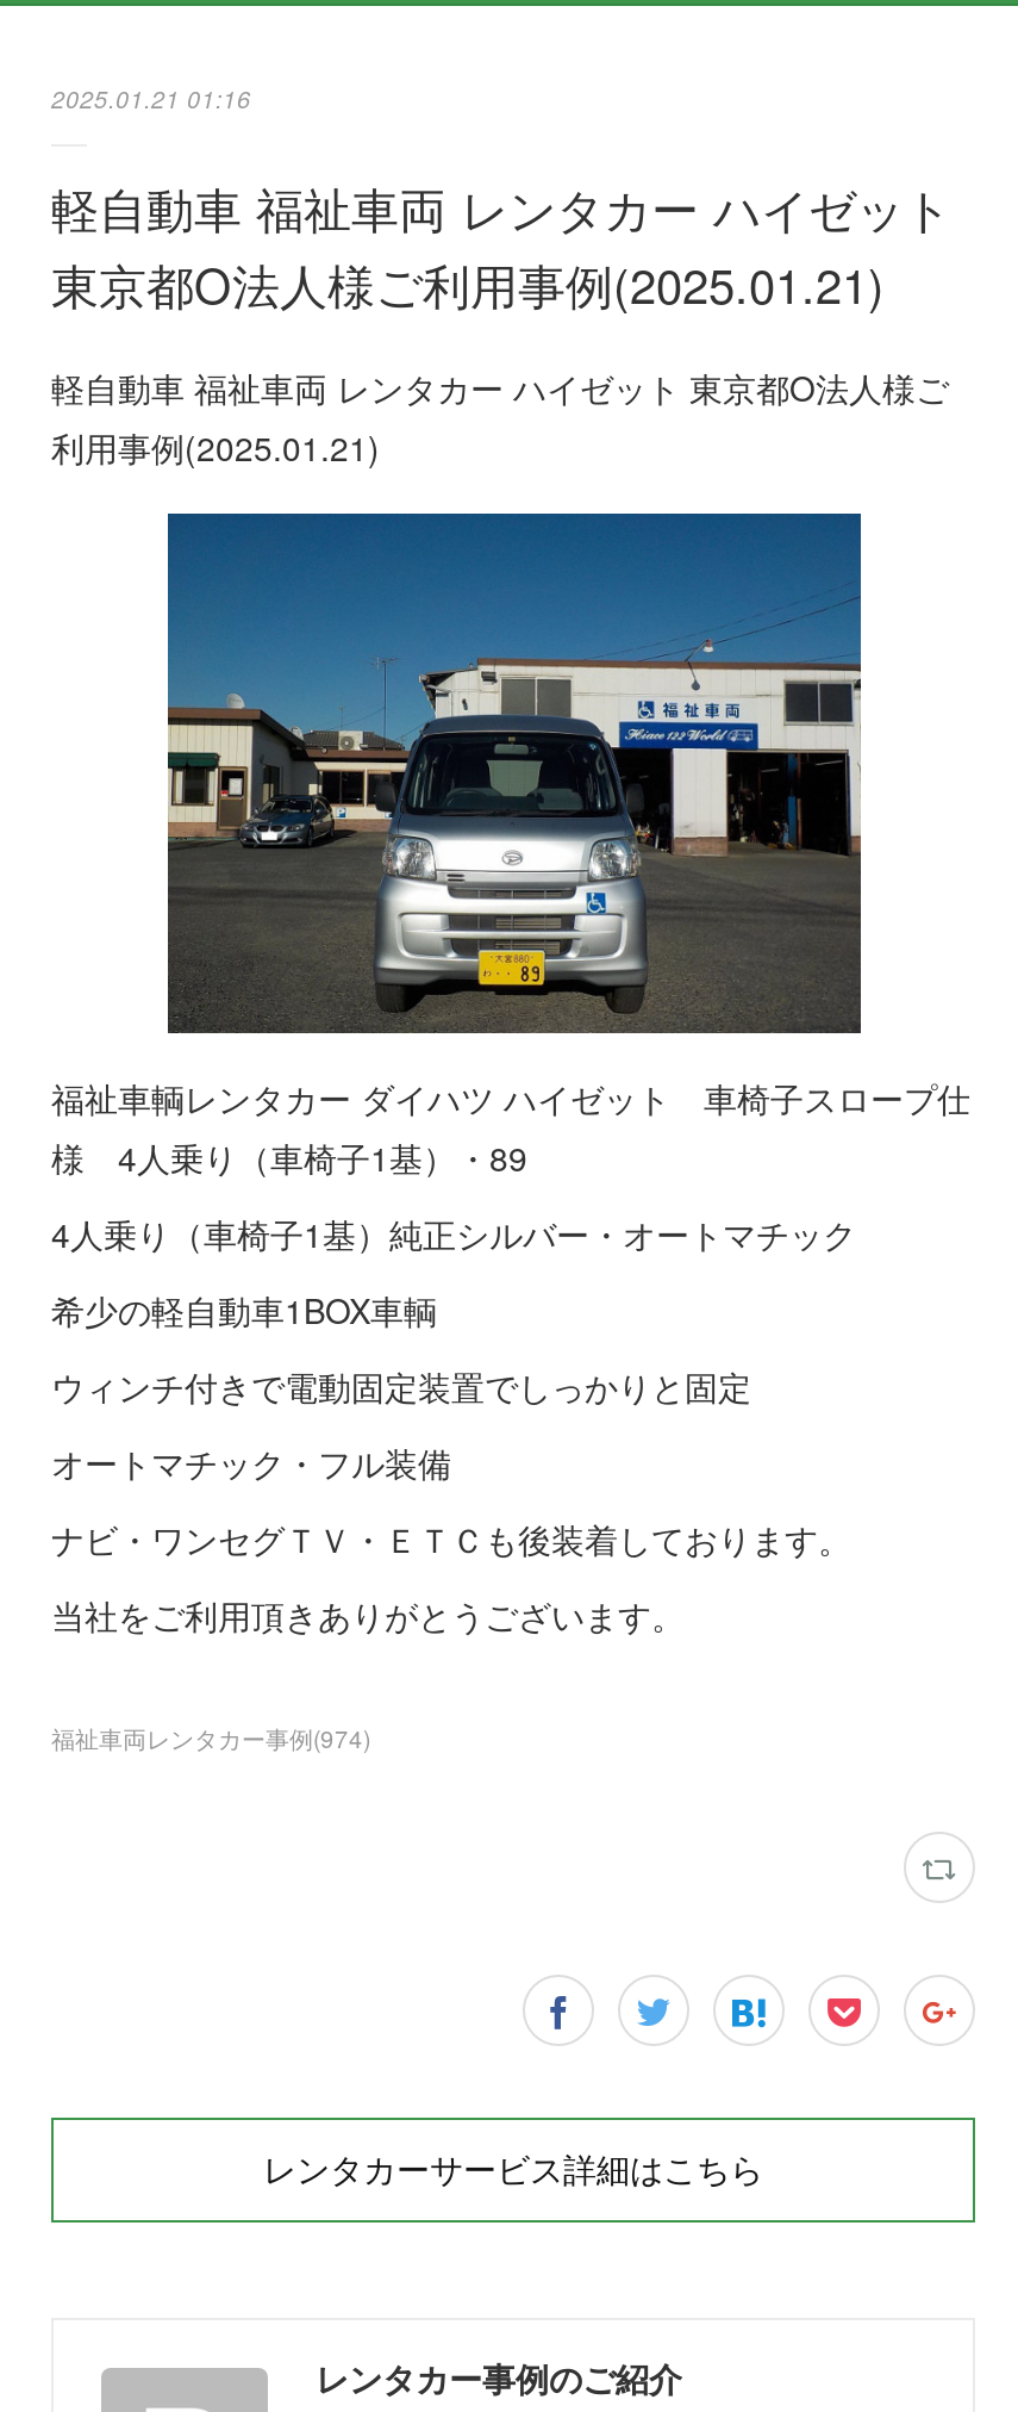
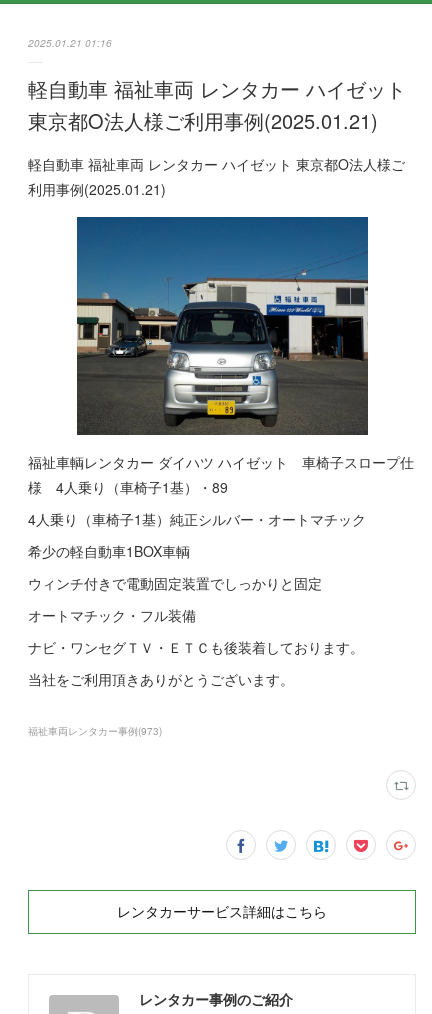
[51,1722,370,1755] 福祉車両レンタカー事例(974) -> [28,724,162,738] 福祉車両レンタカー事例(973)

